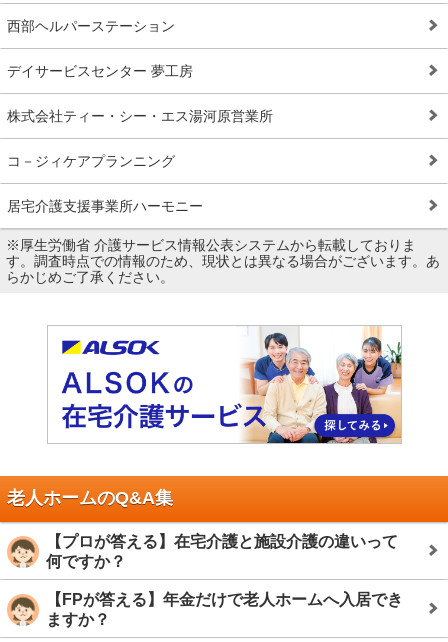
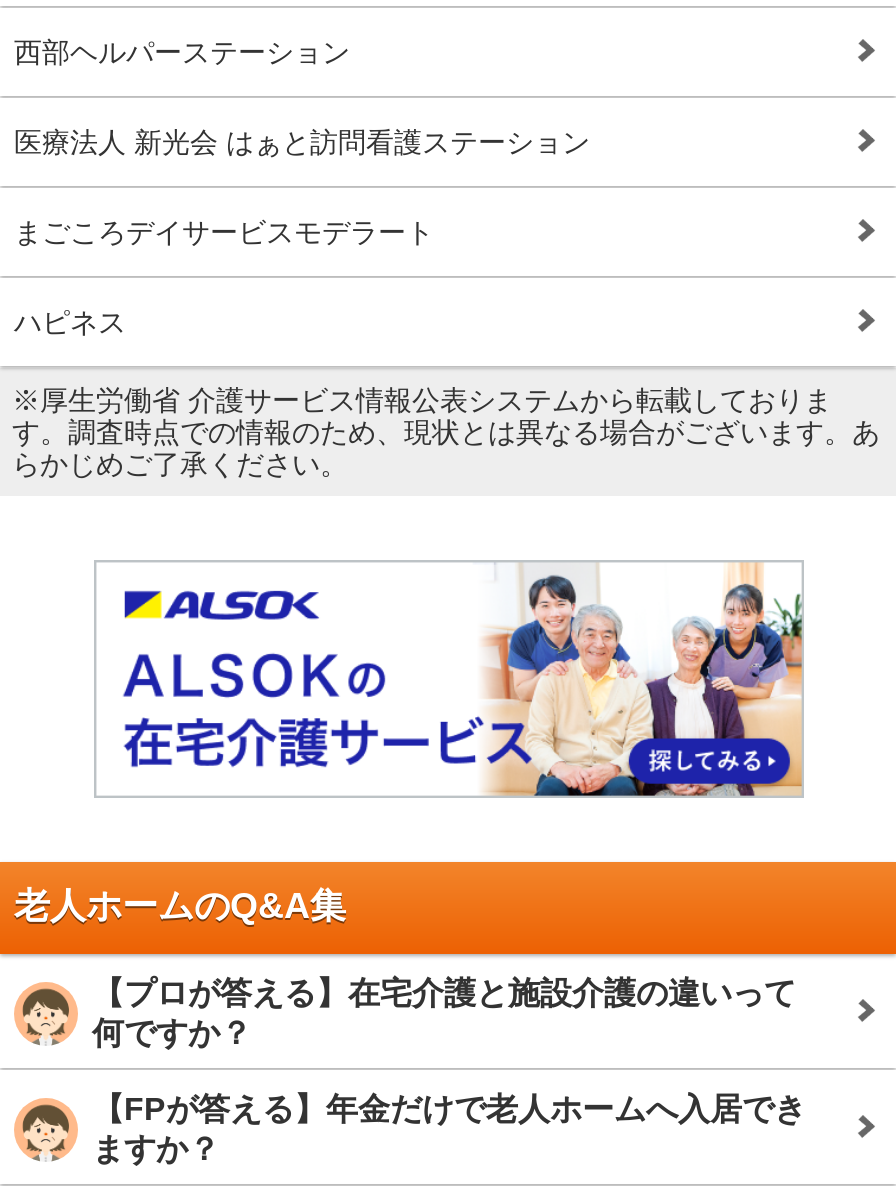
[7,63,273,214] デイサービスセンター 夢工房 | 株式会社ティー・シー・エス湯河原営業所 | コ－ジィケアプランニング | 居宅介護支援事業所ハーモニー -> [14,126,590,338] 医療法人 新光会 はぁと訪問看護ステーション | まごころデイサービスモデラート | ハピネス

